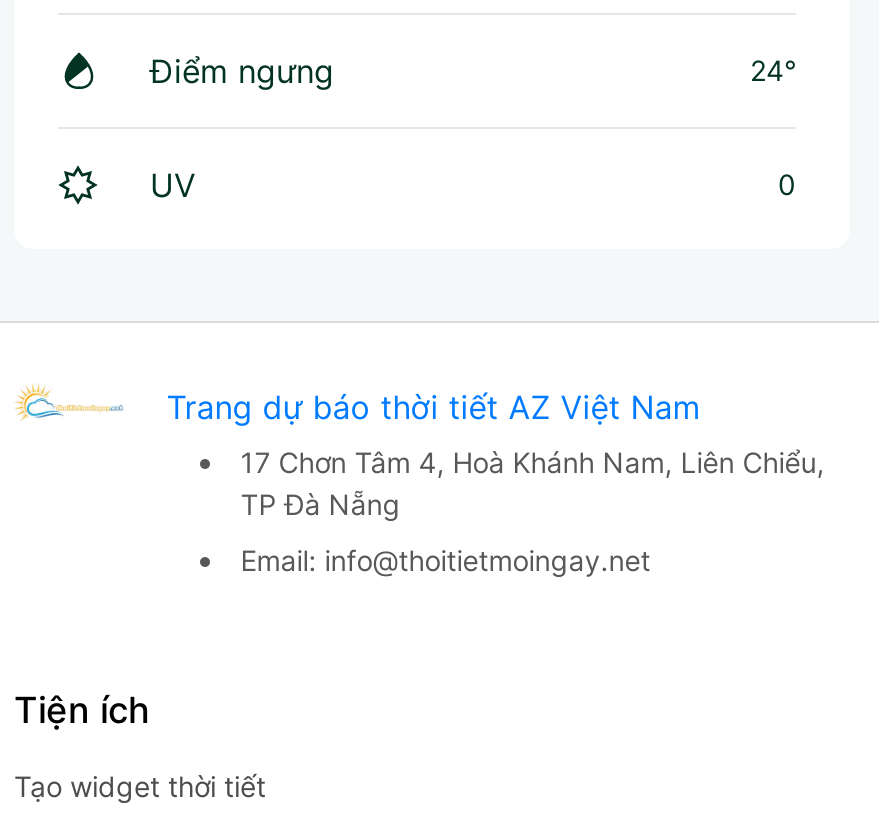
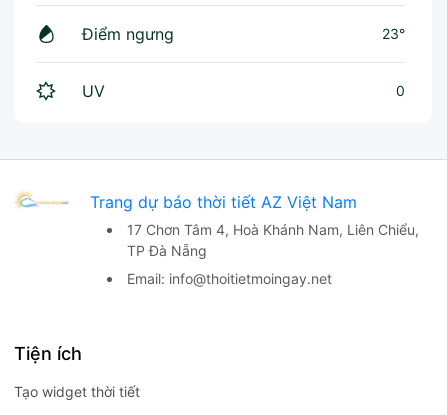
[750,53,796,87] 24° -> [382,25,405,42] 23°

